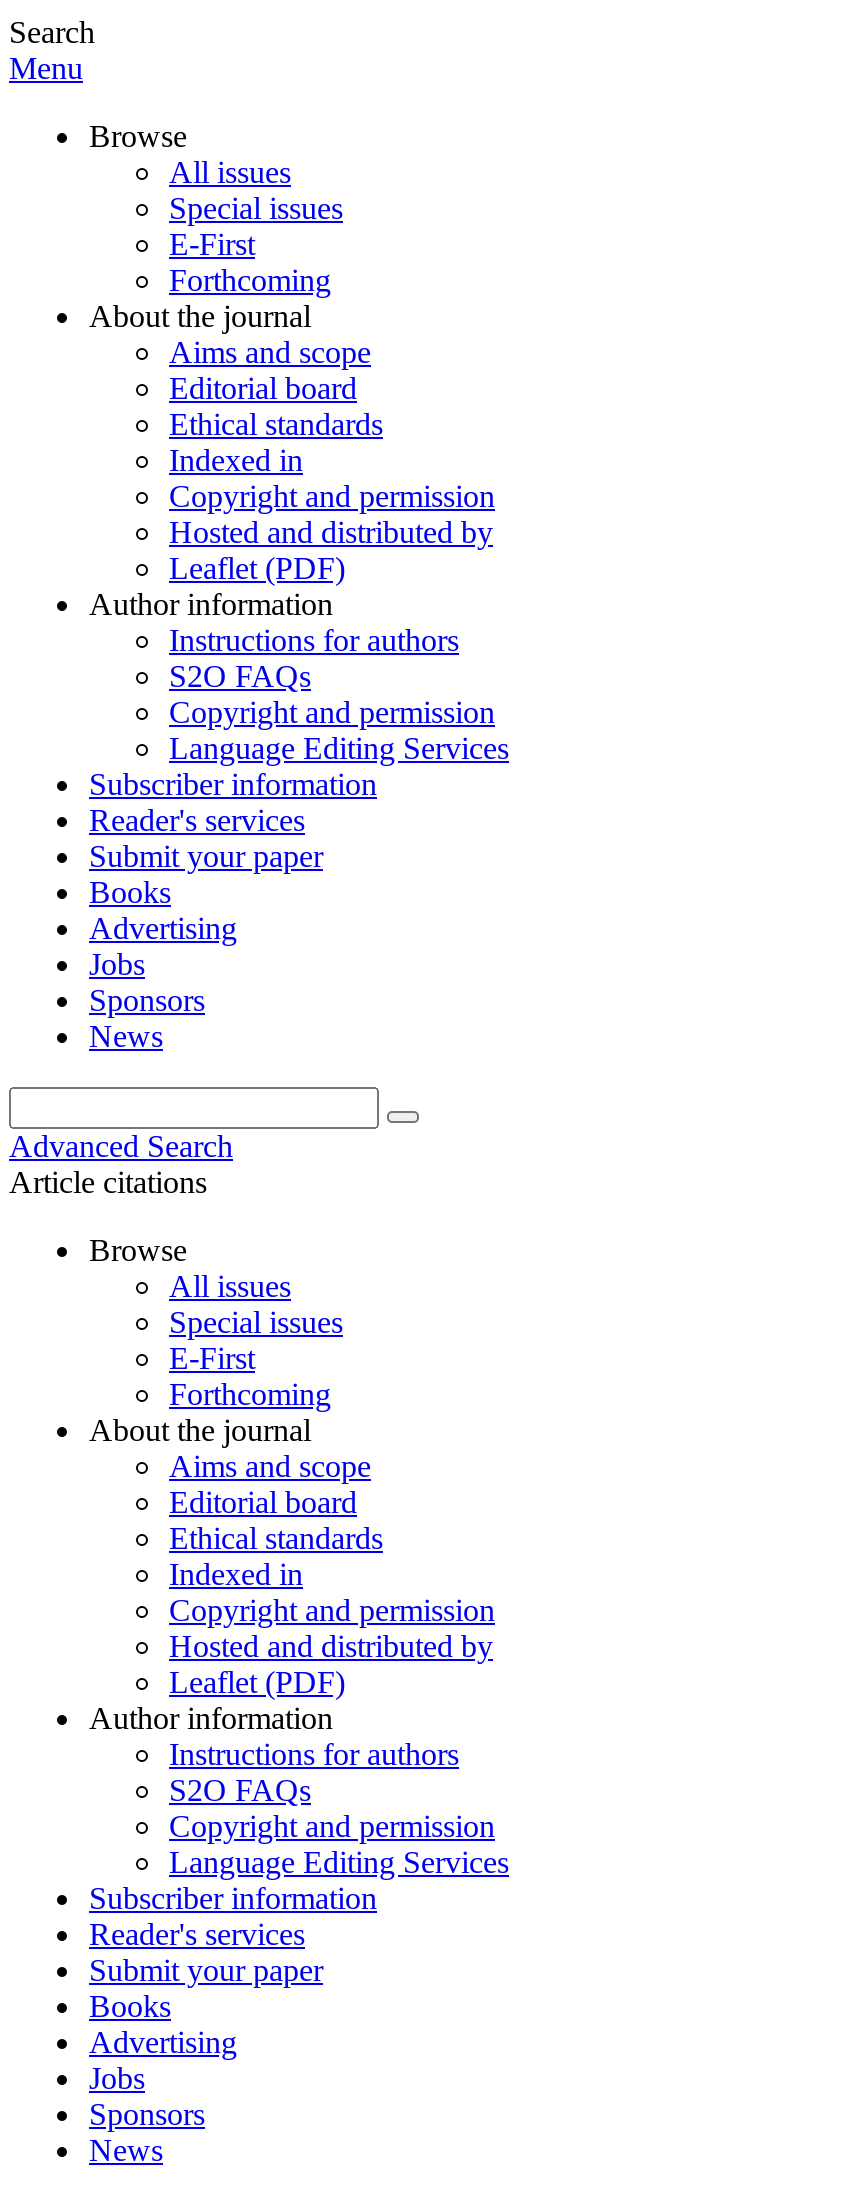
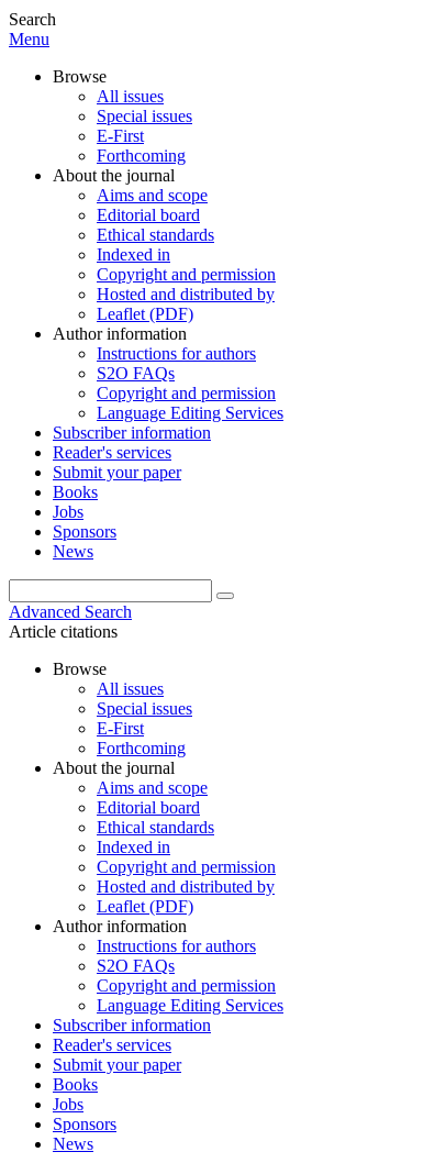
[89,911,237,945] Advertising -> none
[89,2025,237,2059] Advertising -> none

